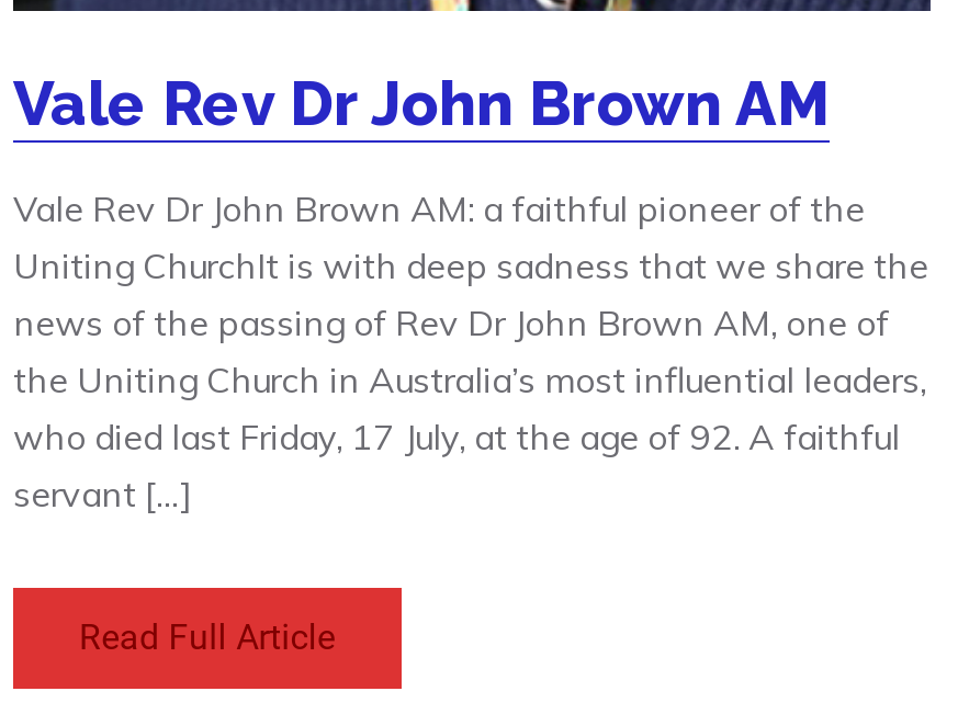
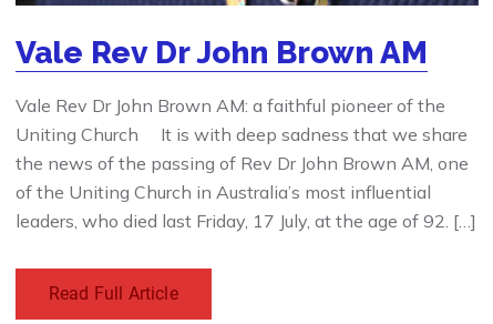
[13,243,928,515] Uniting ChurchIt is with deep sadness that we share the | news of the passing of Rev Dr John Brown AM, one of | the Uniting Church in Australia’s most influential leaders, | who died last Friday, 17 July, at the age of 92. A faithful | servant […] -> [16,123,476,232] Uniting Church It is with deep sadness that we share | the news of the passing of Rev Dr John Brown AM, one | of the Uniting Church in Australia’s most influential | leaders, who died last Friday, 17 July, at the age of 92. […]

